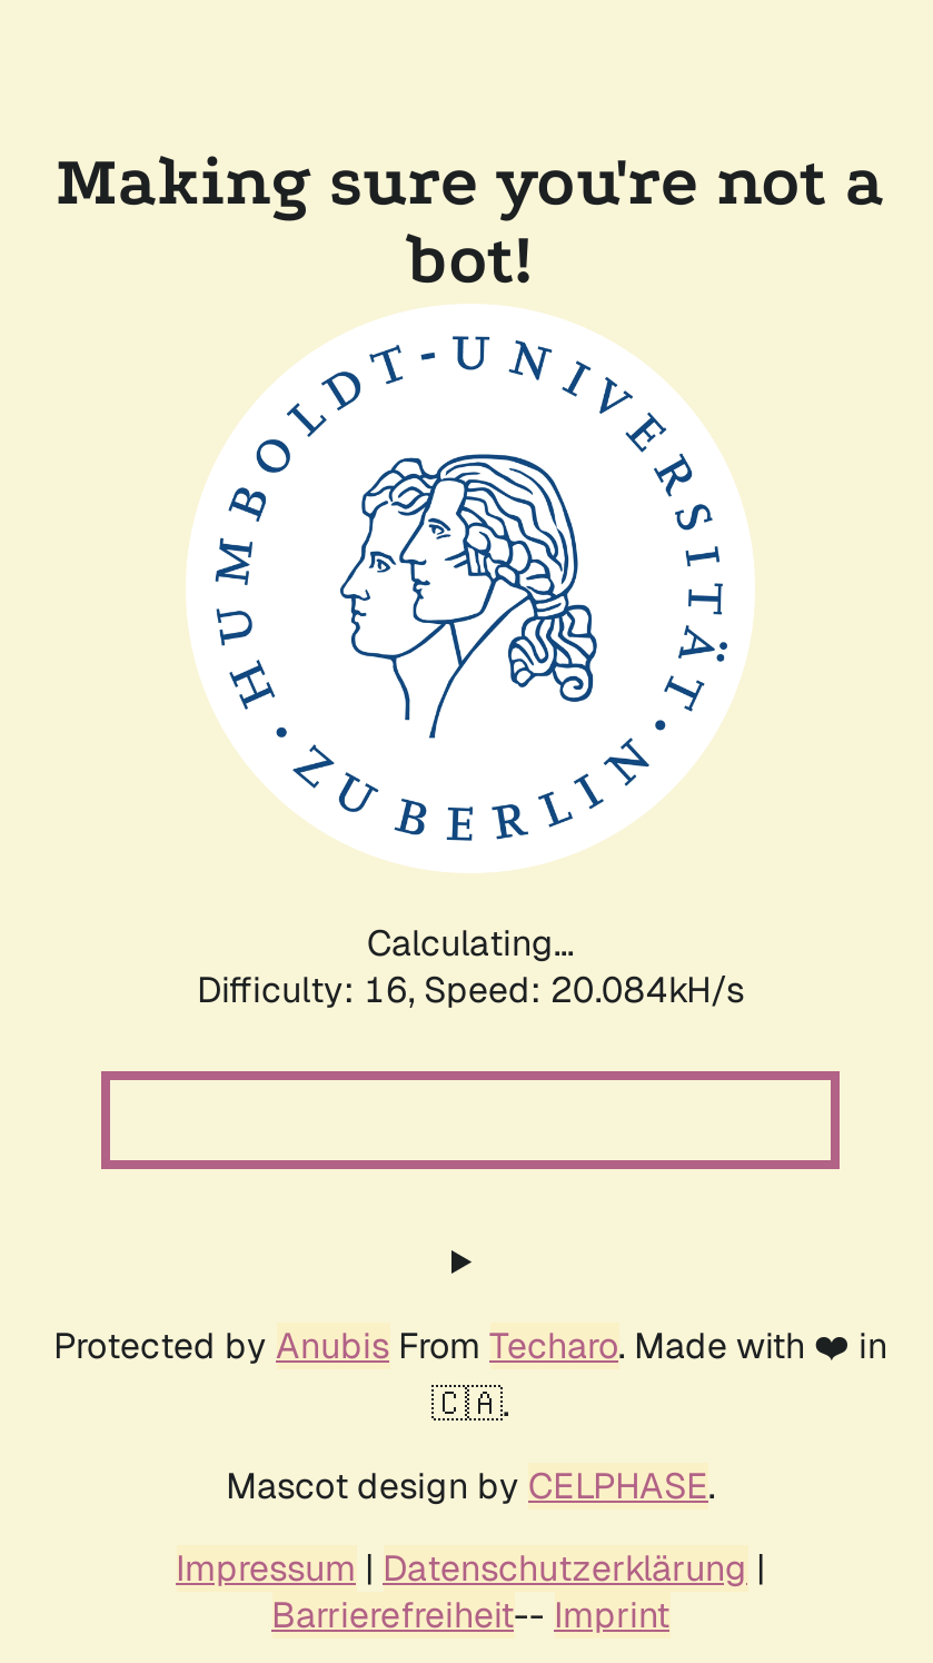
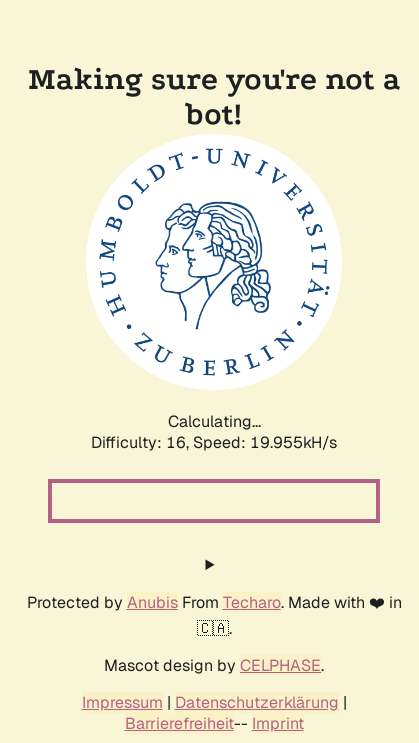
[197,967,744,1013] Difficulty: 16, Speed: 20.084kH/s -> [91,432,337,453] Difficulty: 16, Speed: 19.955kH/s

